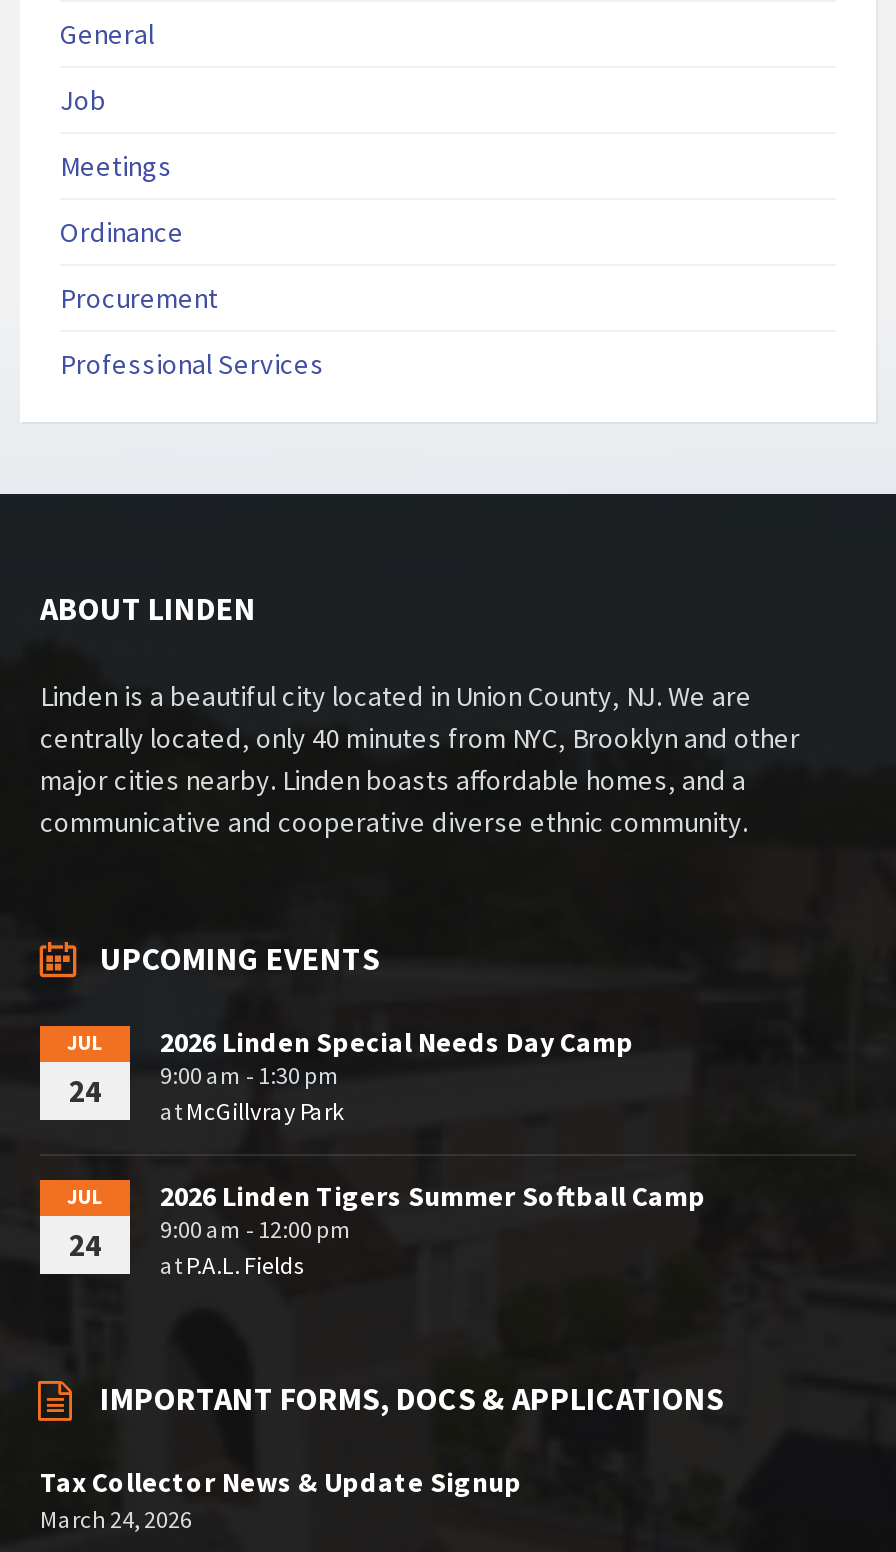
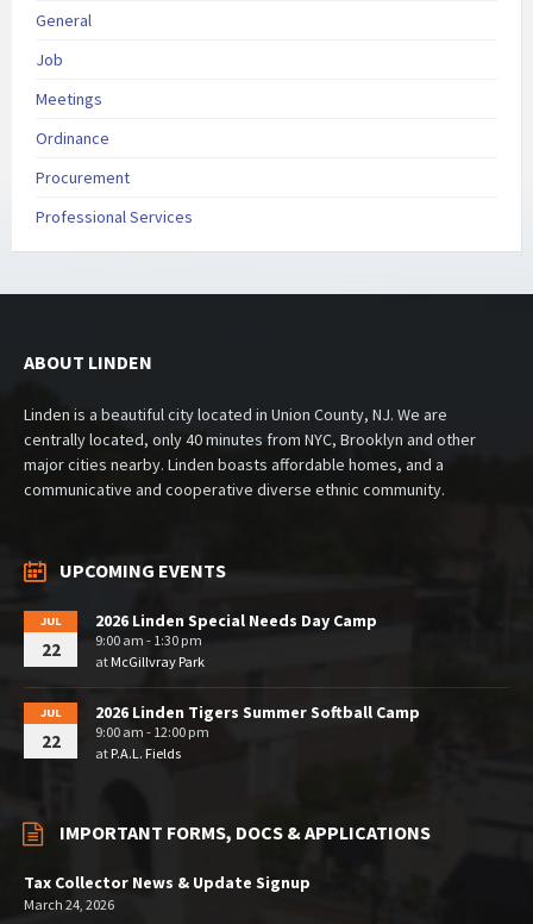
[69,1061,340,1111] 24 9:00 am - 1:30 pm -> [41,631,202,661] 22 9:00 am - 1:30 pm
[69,1215,352,1265] 24 9:00 am - 12:00 pm -> [41,723,209,753] 22 9:00 am - 12:00 pm

